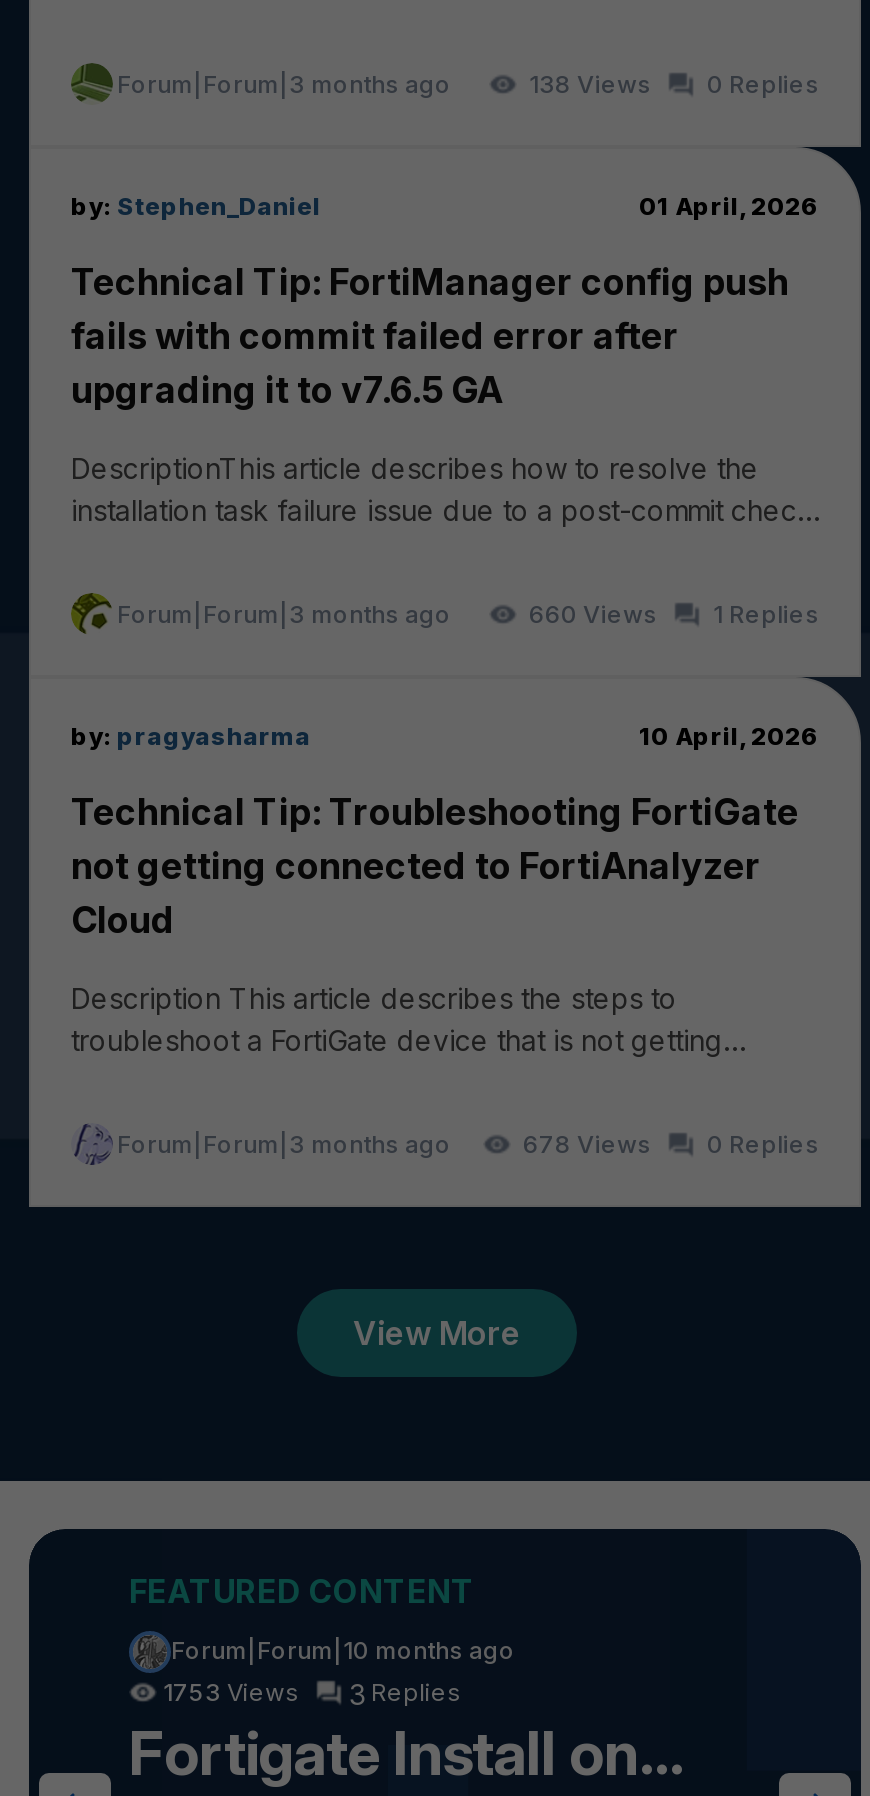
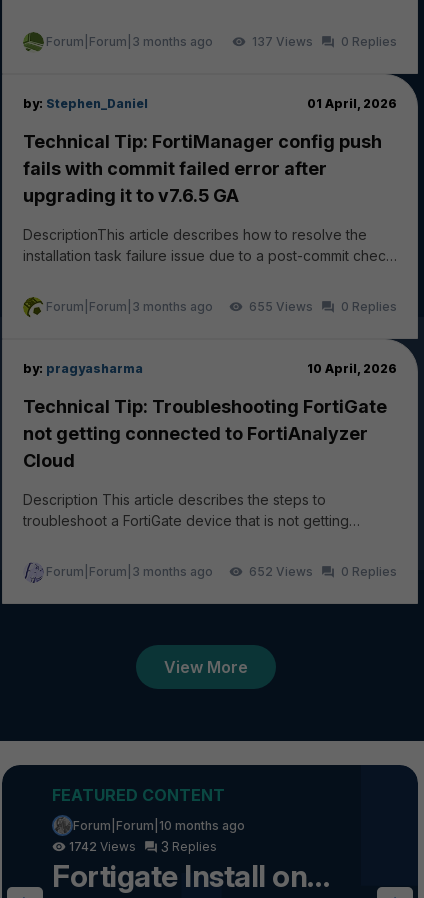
[529,68,571,98] 138 -> [252,34,273,49] 137
[529,598,577,628] 660 -> [249,299,273,314] 655
[713,598,723,628] 1 -> [341,299,349,314] 0
[523,1128,571,1158] 678 -> [249,564,273,579] 652
[163,1677,221,1707] 1753 -> [69,839,97,854] 1742

